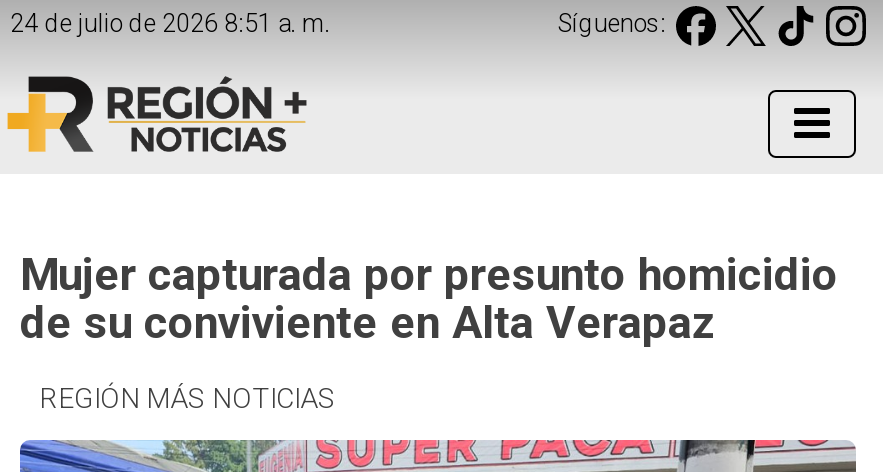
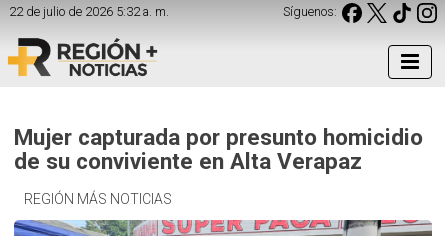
[10,7,330,37] 24 de julio de 2026 8:51 a. m. -> [9,3,169,18] 22 de julio de 2026 5:32 a. m.

